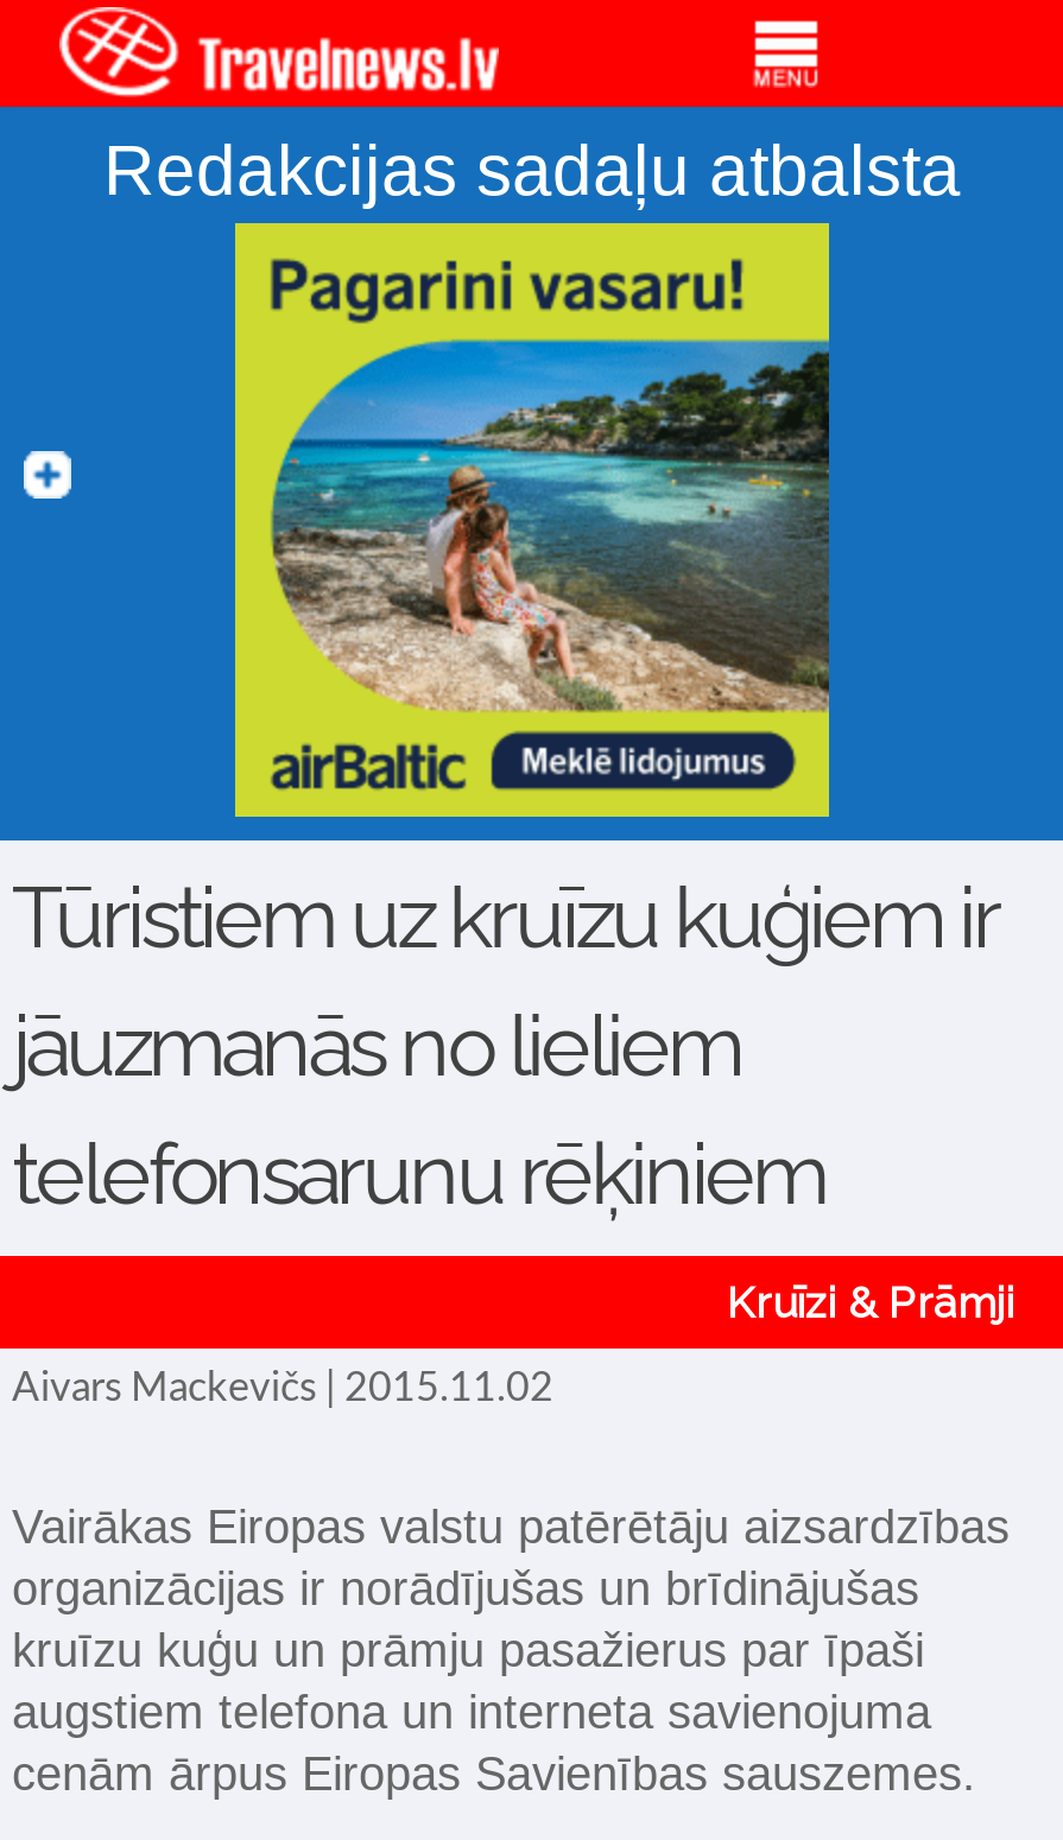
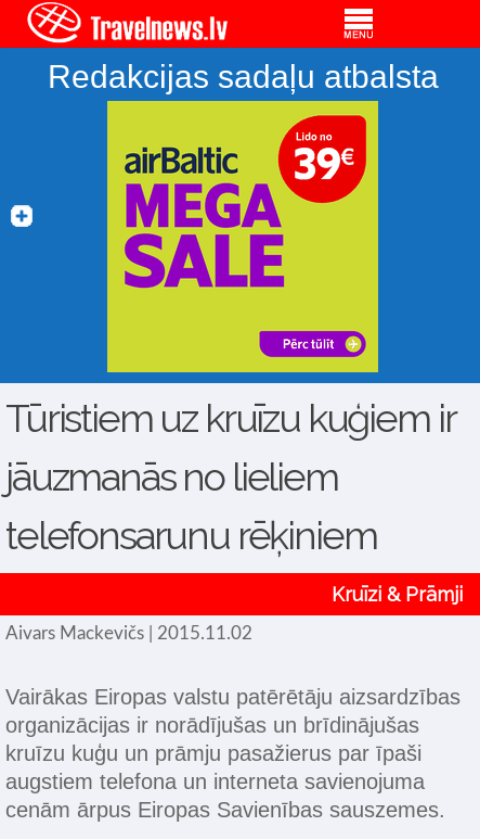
[268,254,831,791] [image] -> [124,114,379,359] [image]

